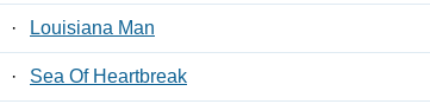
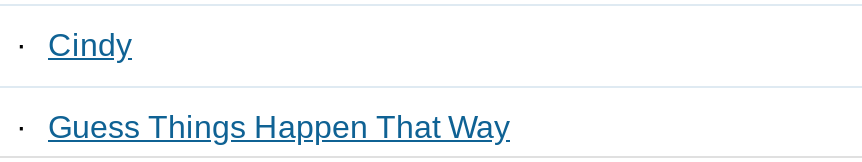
[30,17,155,37] Louisiana Man -> [48,27,132,61] Cindy
[30,66,187,86] Sea Of Heartbreak -> [48,109,510,143] Guess Things Happen That Way

